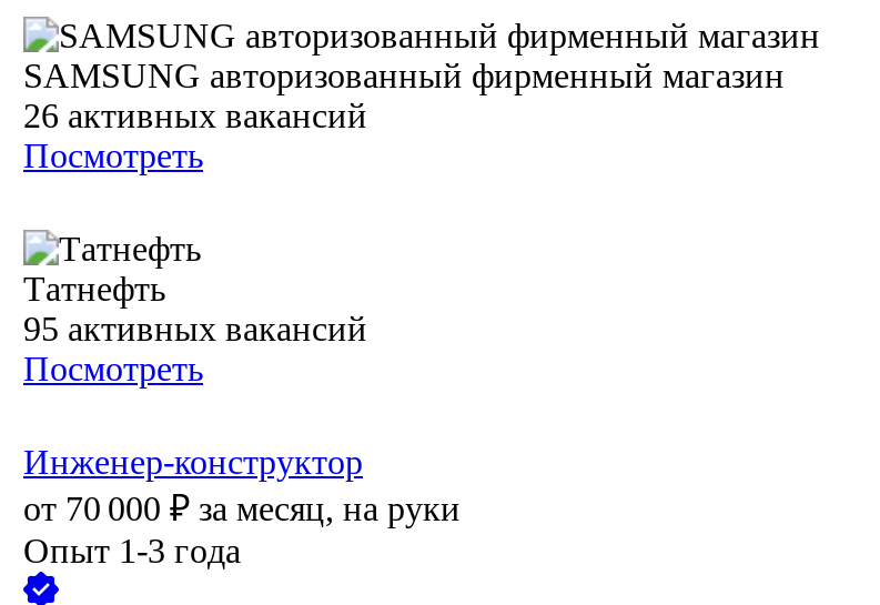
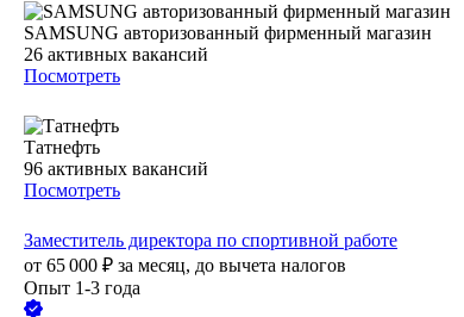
[23,310,367,348] 95 активных вакансий -> [24,159,208,179] 96 активных вакансий
[23,444,461,528] Инженер-конструктор | от 70 000 ₽ за месяц, на руки -> [24,230,397,276] Заместитель директора по спортивной работе | от 65 000 ₽ за месяц, до вычета налогов

